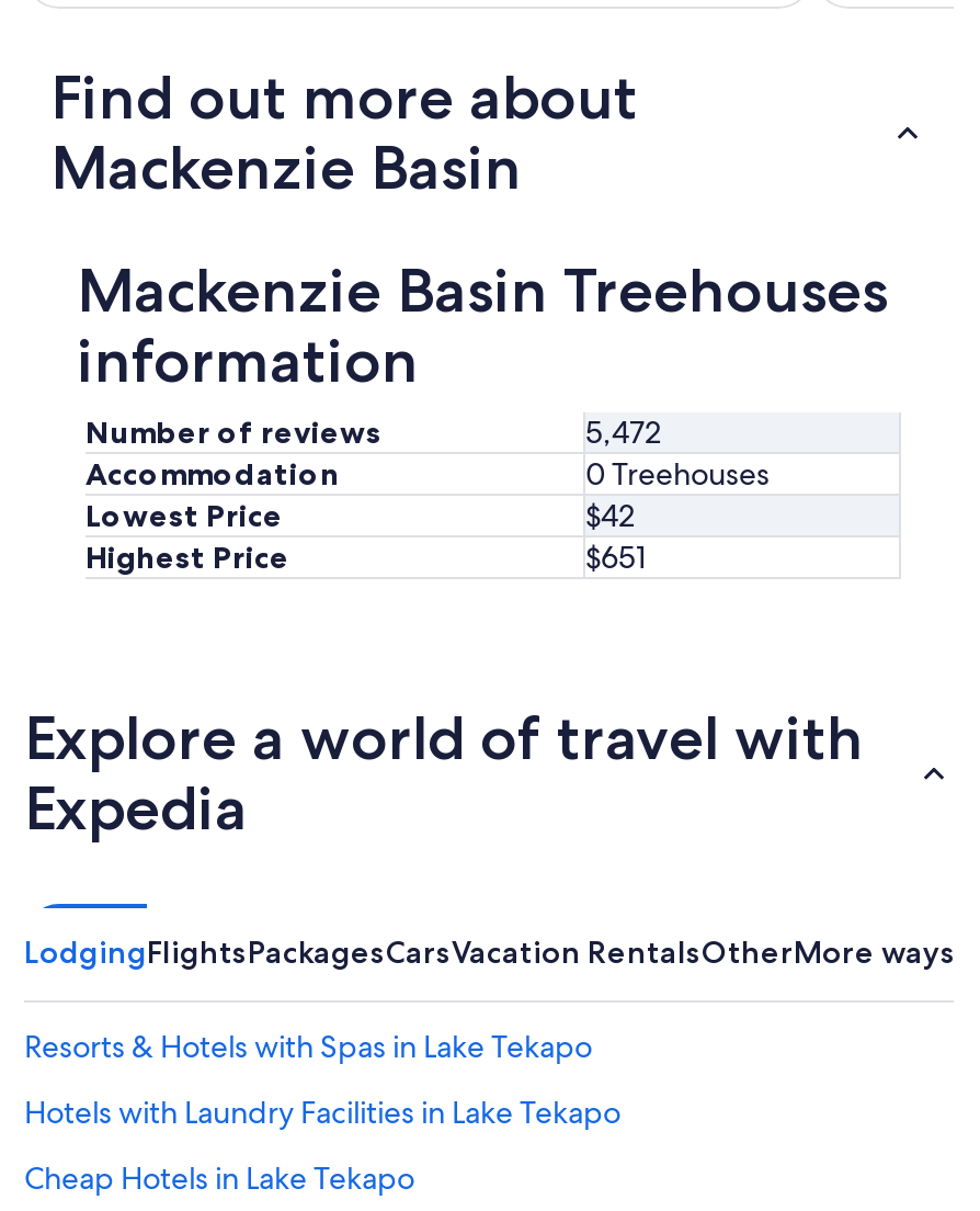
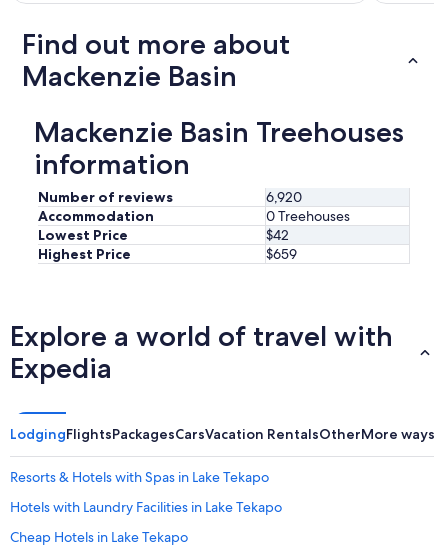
[585,412,662,451] 5,472 -> [266,188,302,206] 6,920
[585,537,647,576] $651 -> [266,245,297,263] $659

